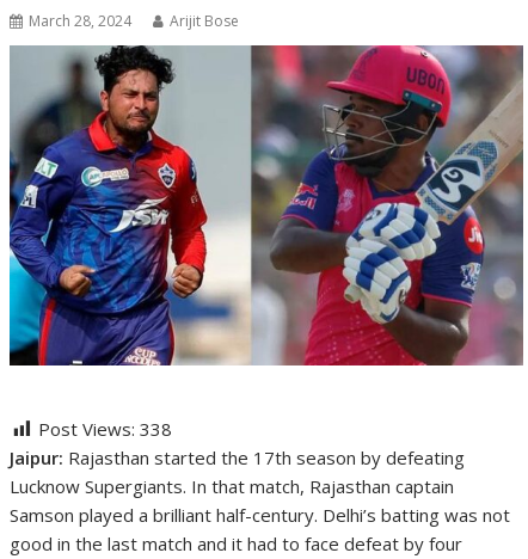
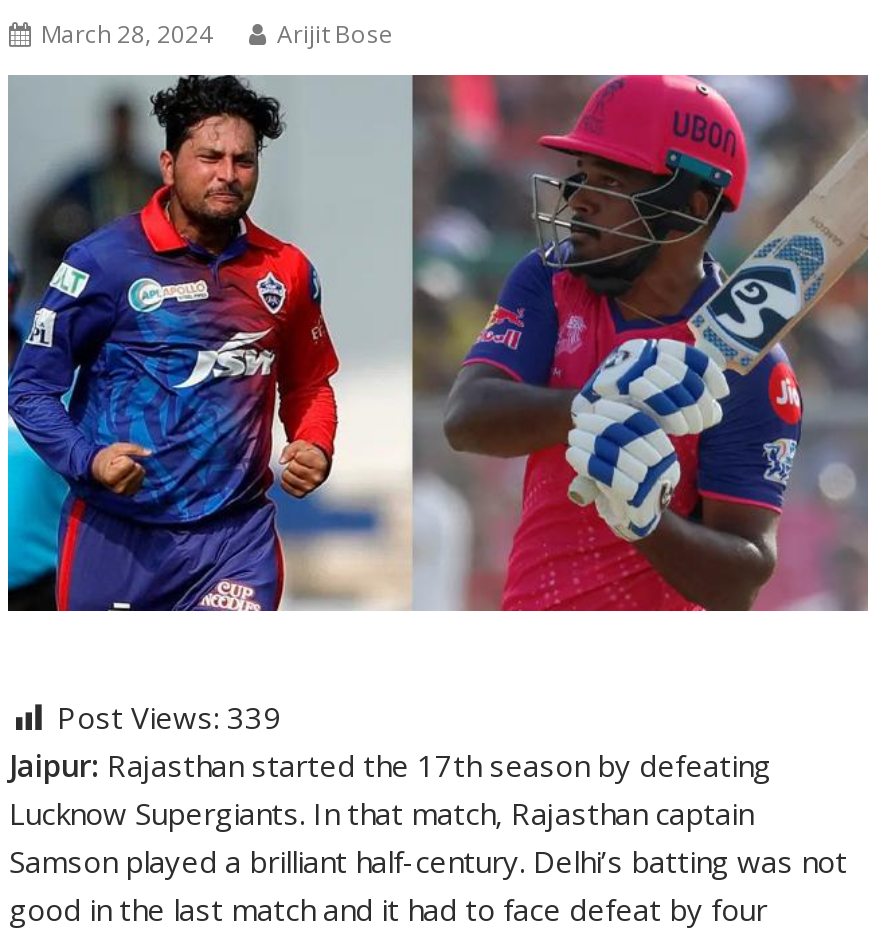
[39,417,173,441] Post Views: 338 -> [57,697,281,737] Post Views: 339

